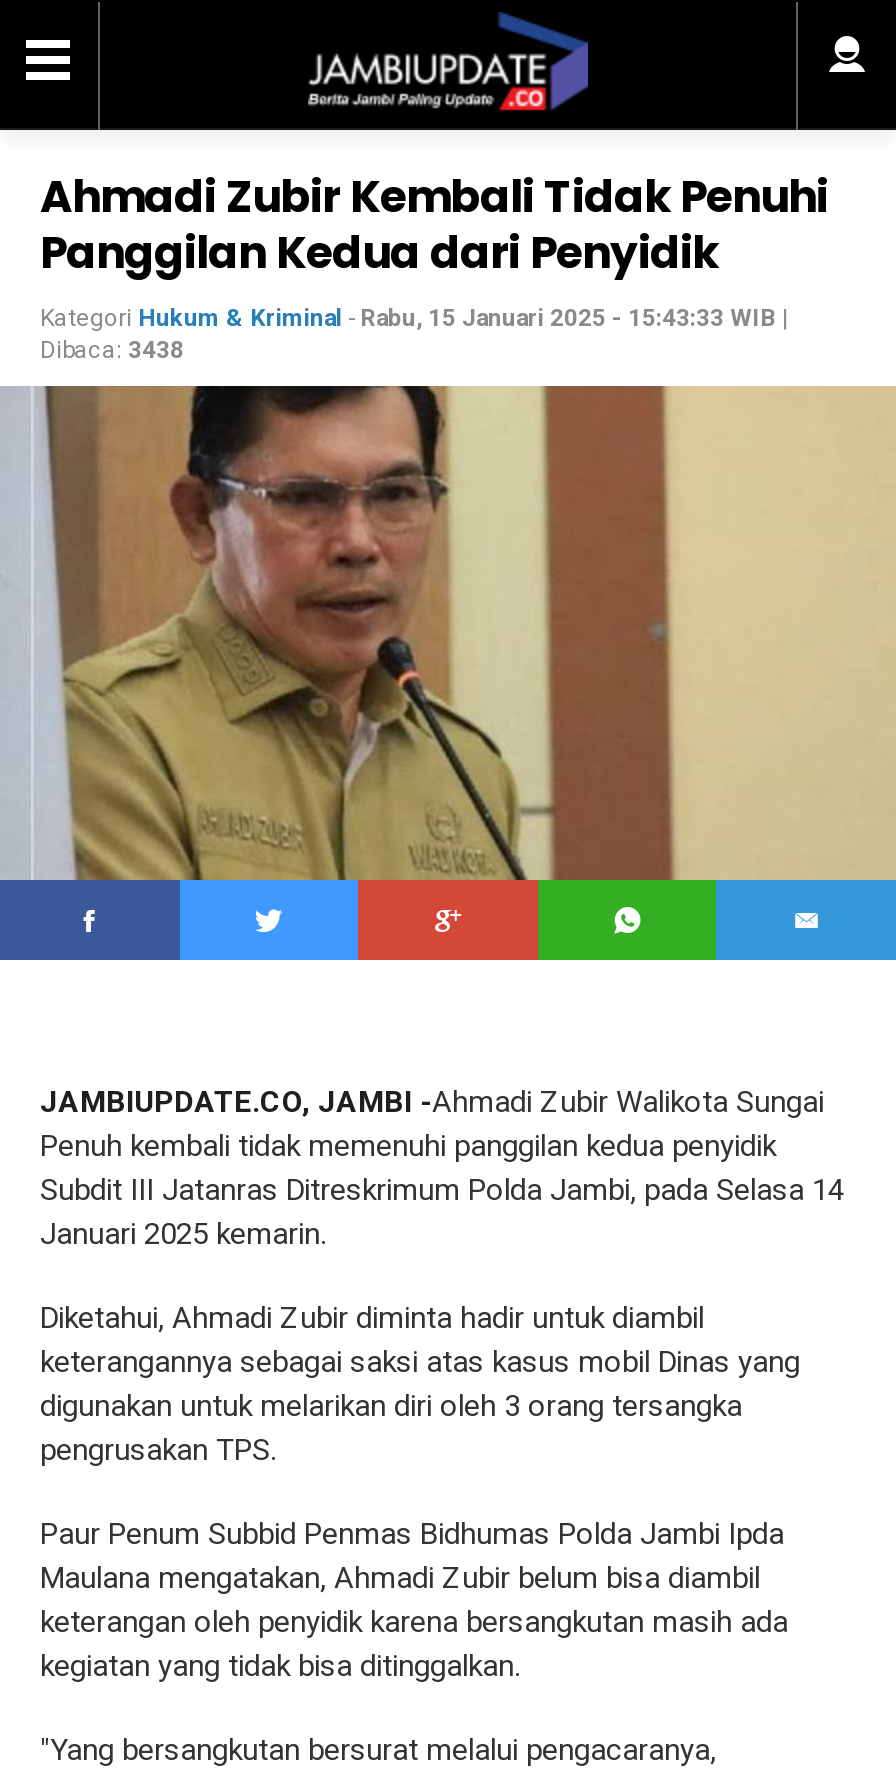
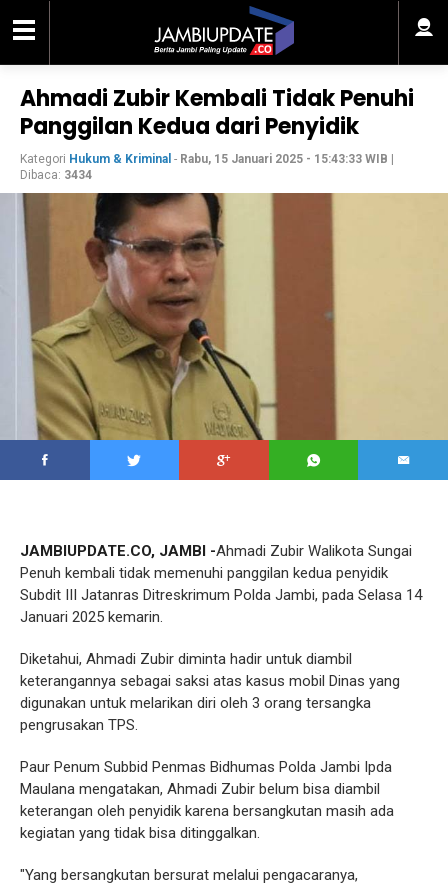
[40,336,184,364] Dibaca: 3438 -> [20,168,92,182] Dibaca: 3434

